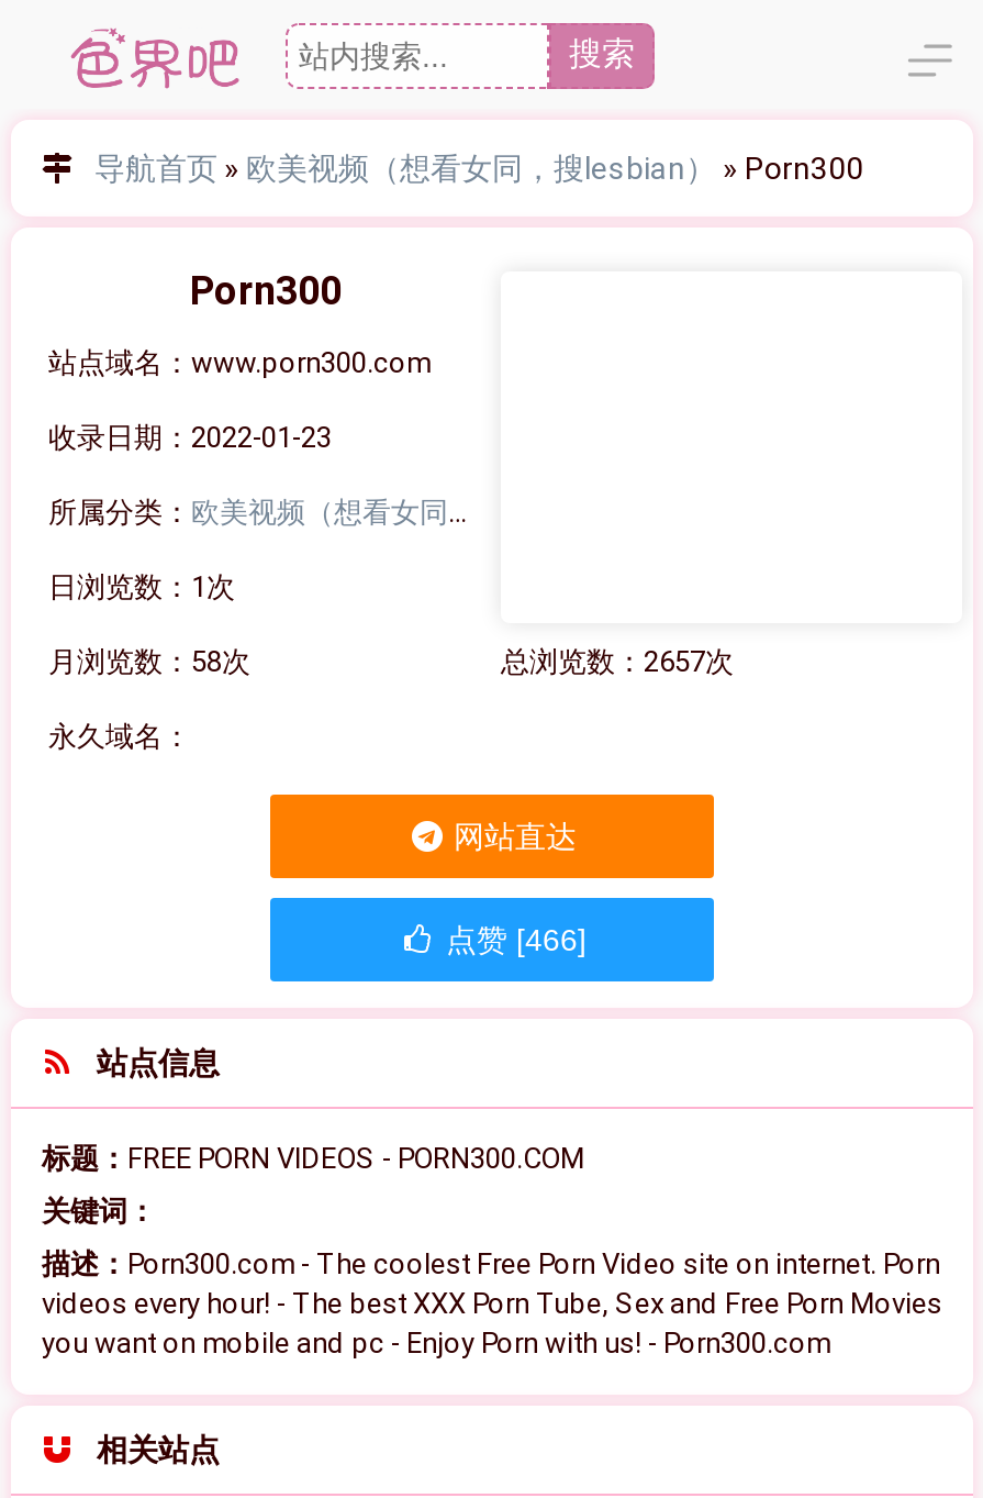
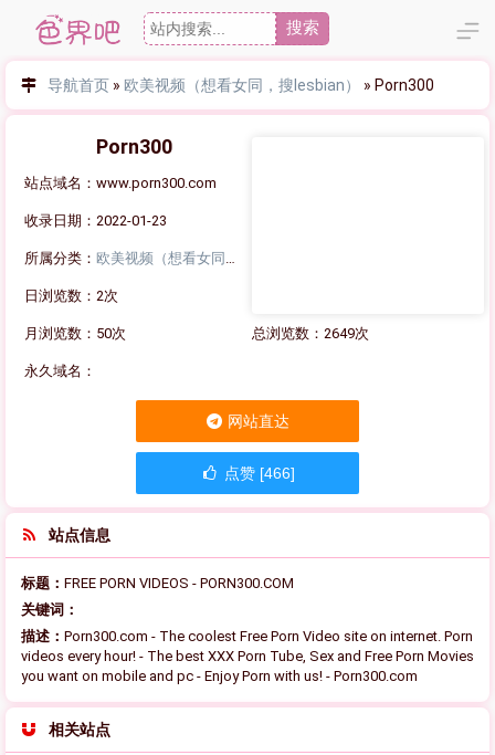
[48,570,235,603] 日浏览数：1次 -> [24,287,118,304] 日浏览数：2次
[48,645,250,678] 月浏览数：58次 -> [24,325,126,342] 月浏览数：50次
[501,645,734,678] 总浏览数：2657次 -> [252,325,369,342] 总浏览数：2649次

